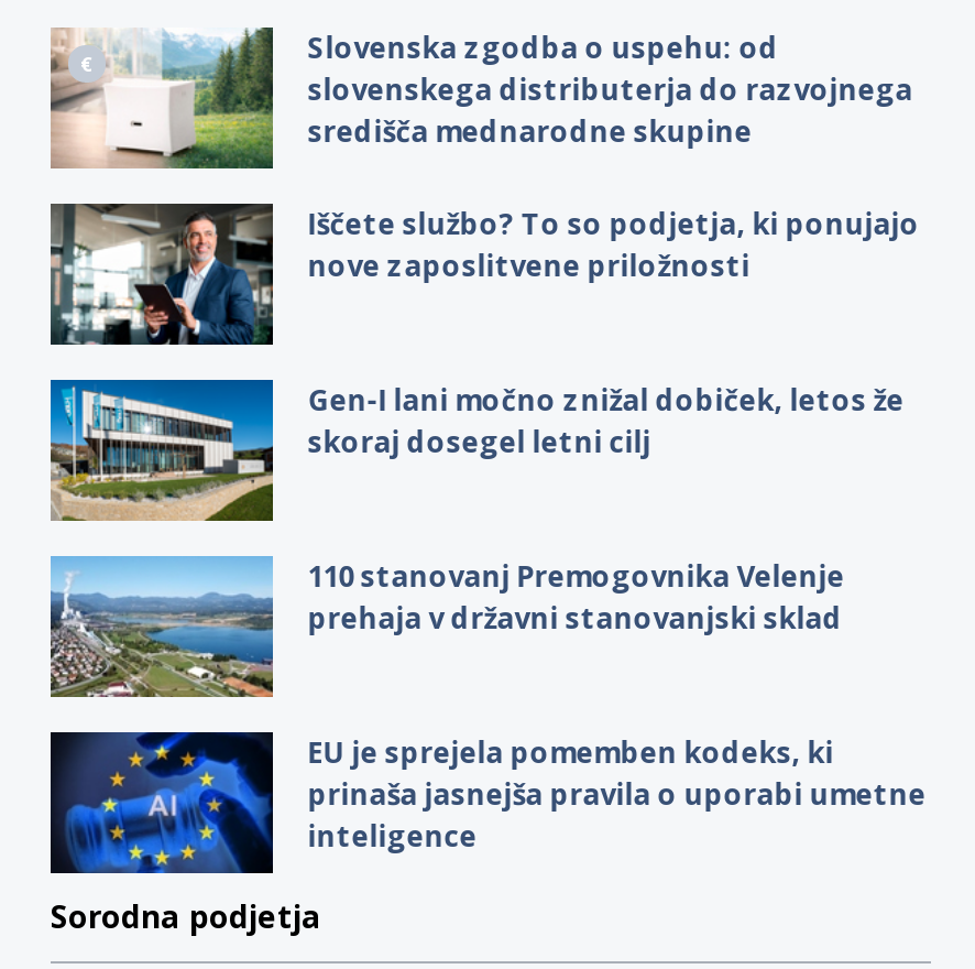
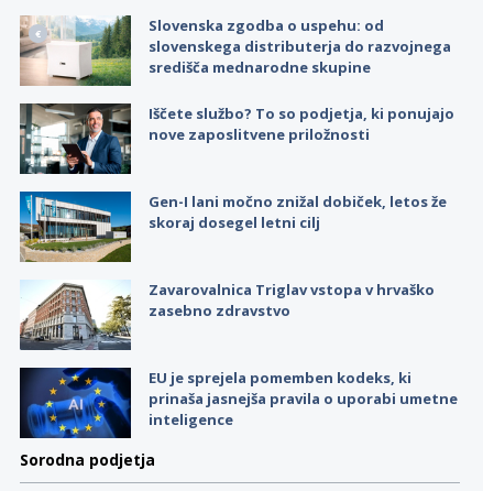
[48,554,845,699] [image] | 110 stanovanj Premogovnika Velenje | prehaja v državni stanovanjski sklad -> [20,280,434,351] [image] | Zavarovalnica Triglav vstopa v hrvaško | zasebno zdravstvo

